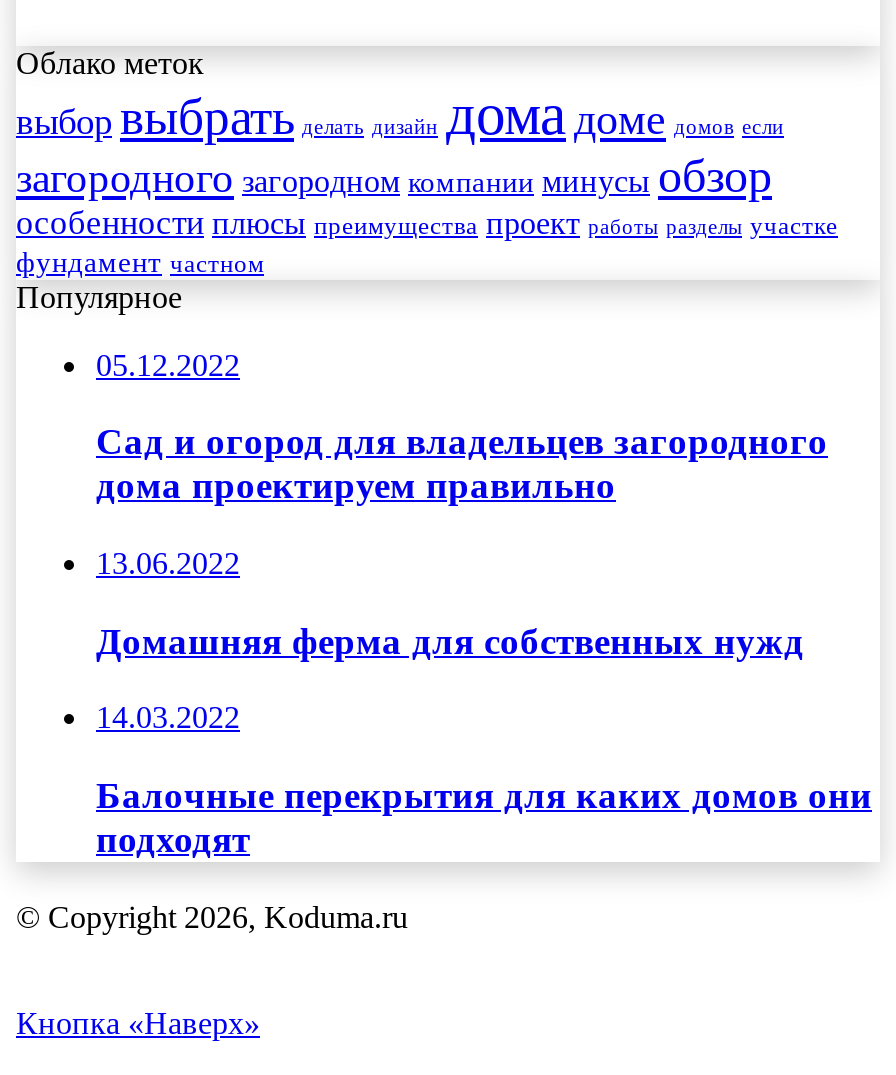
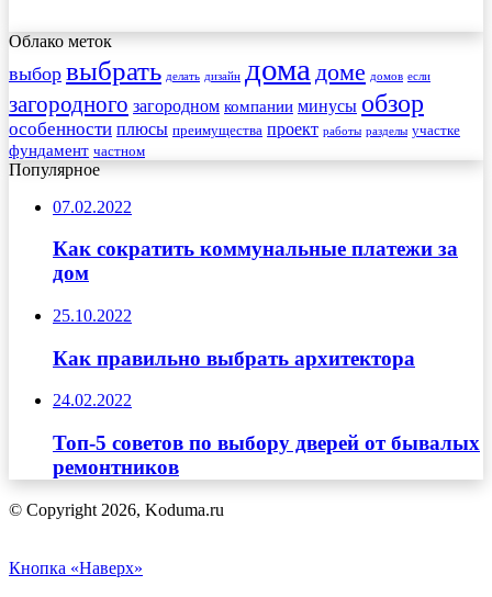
[96,347,240,381] 05.12.2022 -> [53,197,132,216] 07.02.2022
[96,421,828,507] Сад и огород для владельцев загородного | дома проектируем правильно -> [53,237,458,285] Как сократить коммунальные платежи за | дом
[96,546,240,580] 13.06.2022 -> [53,306,132,325] 25.10.2022
[96,619,804,661] Домашняя ферма для собственных нужд -> [53,346,415,370] Как правильно выбрать архитектора
[96,701,240,735] 14.03.2022 -> [53,391,132,410] 24.02.2022
[96,774,872,860] Балочные перекрытия для каких домов они | подходят -> [53,432,480,479] Топ-5 советов по выбору дверей от бывалых | ремонтников

